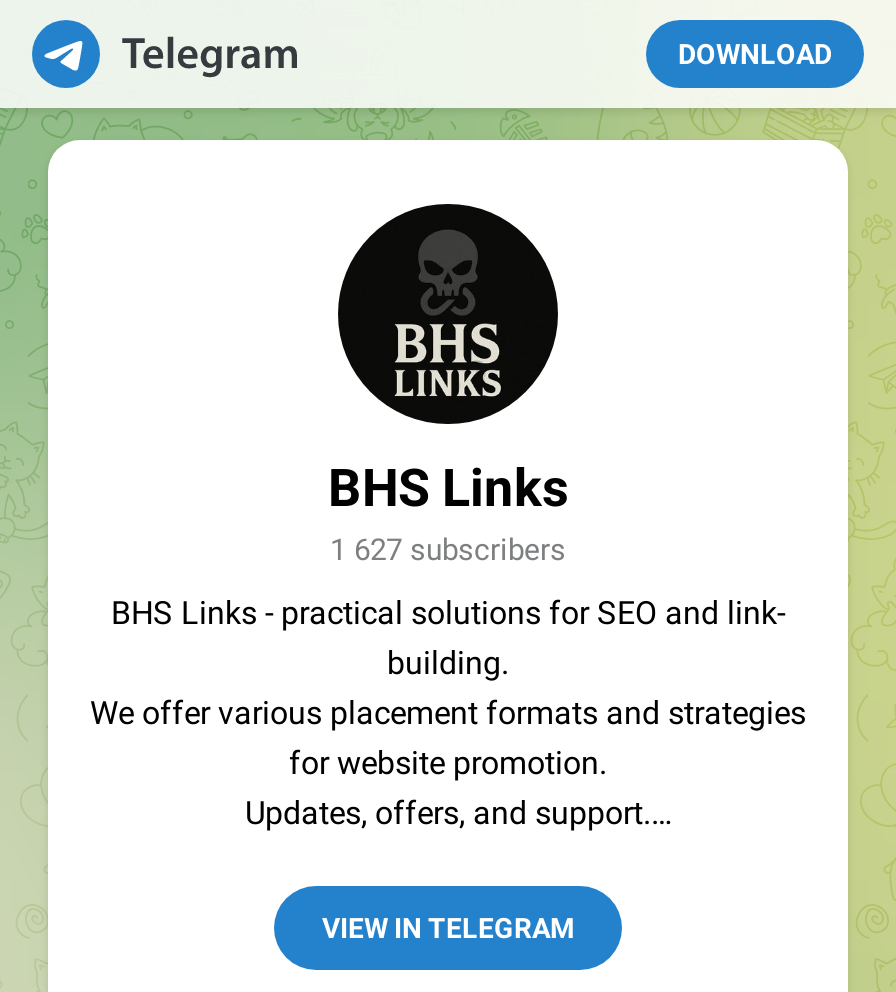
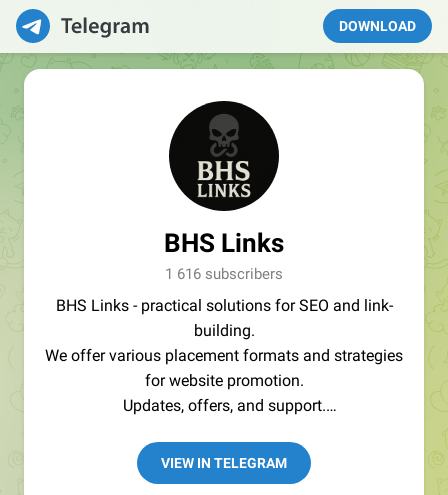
[330,532,566,568] 1 627 subscribers -> [165,265,283,283] 1 616 subscribers

